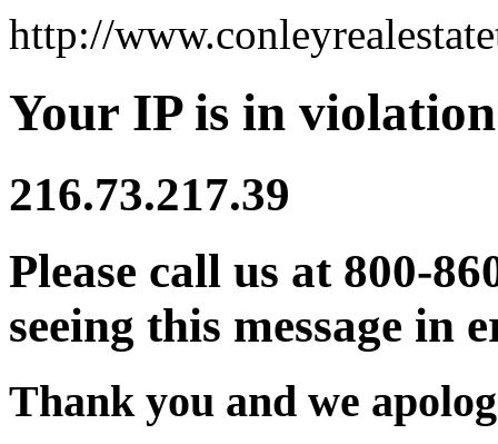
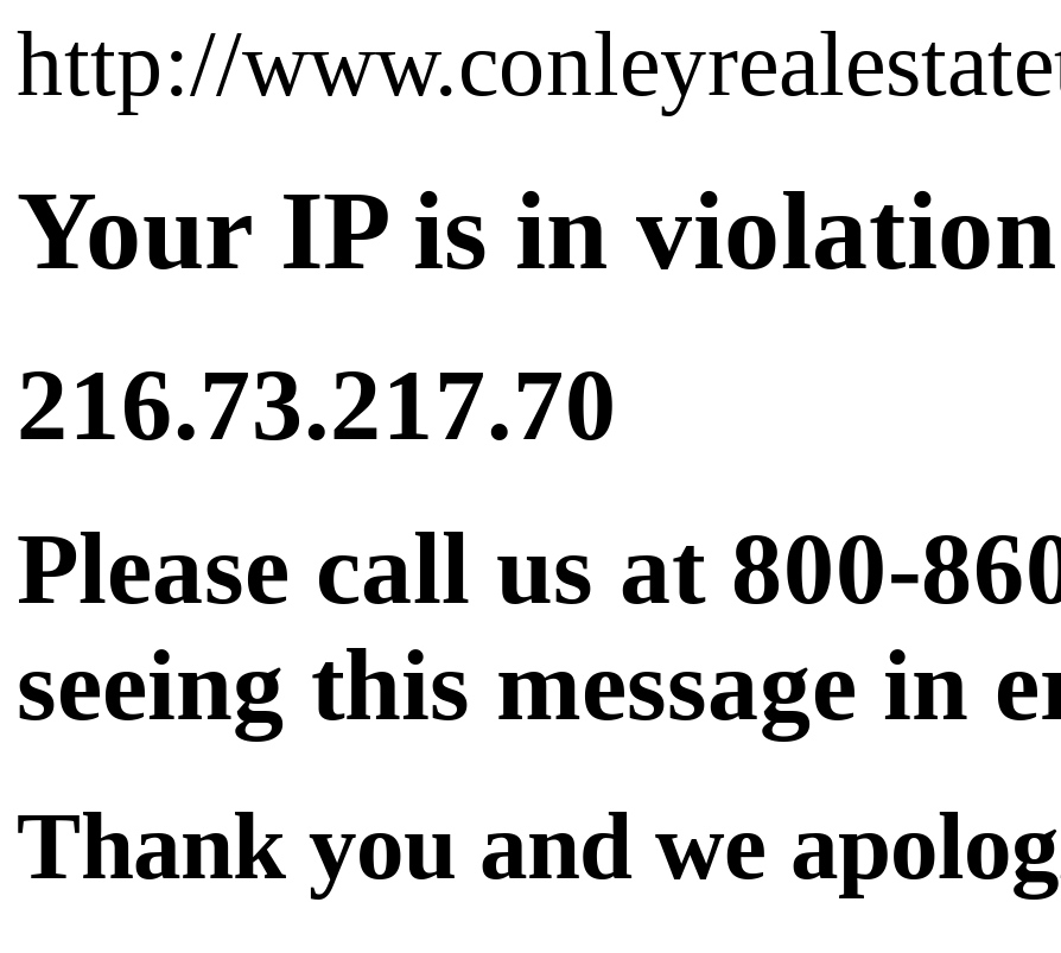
[9,168,290,220] 216.73.217.39 -> [17,349,617,460] 216.73.217.70

